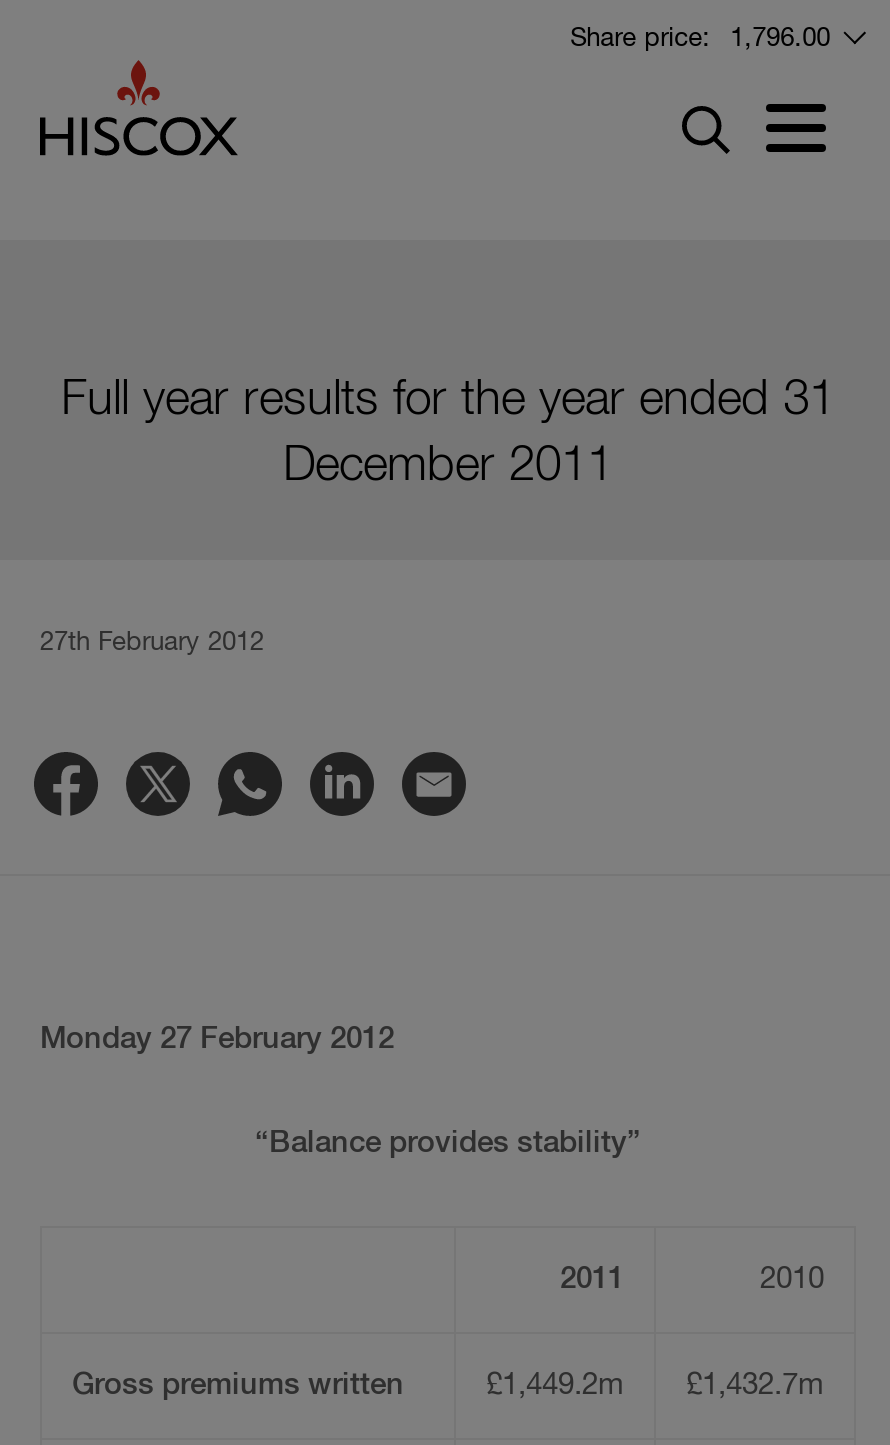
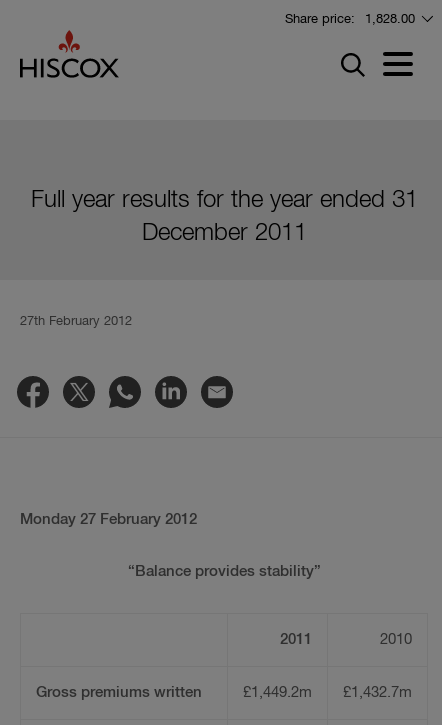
[570,26,830,52] Share price: 1,796.00 -> [285,13,415,26] Share price: 1,828.00

